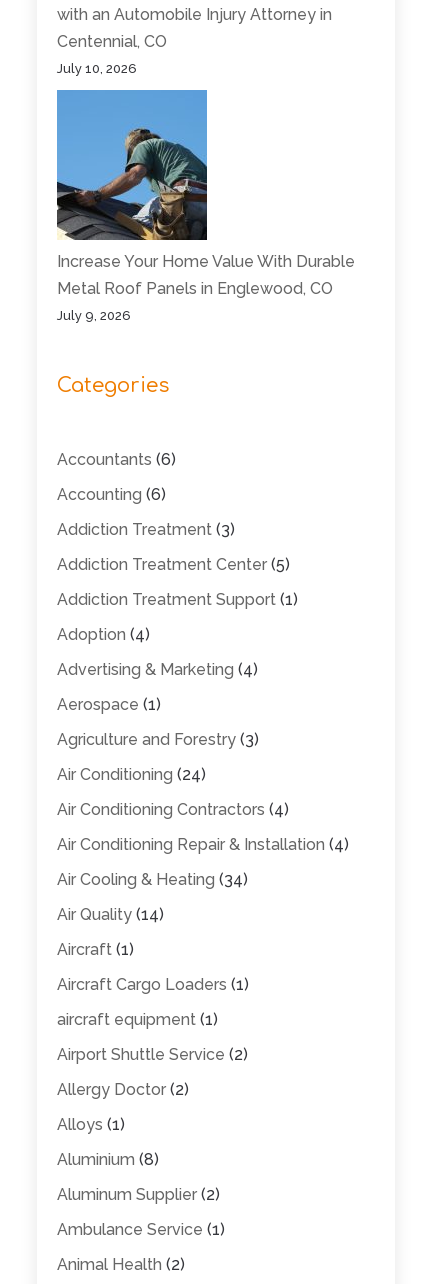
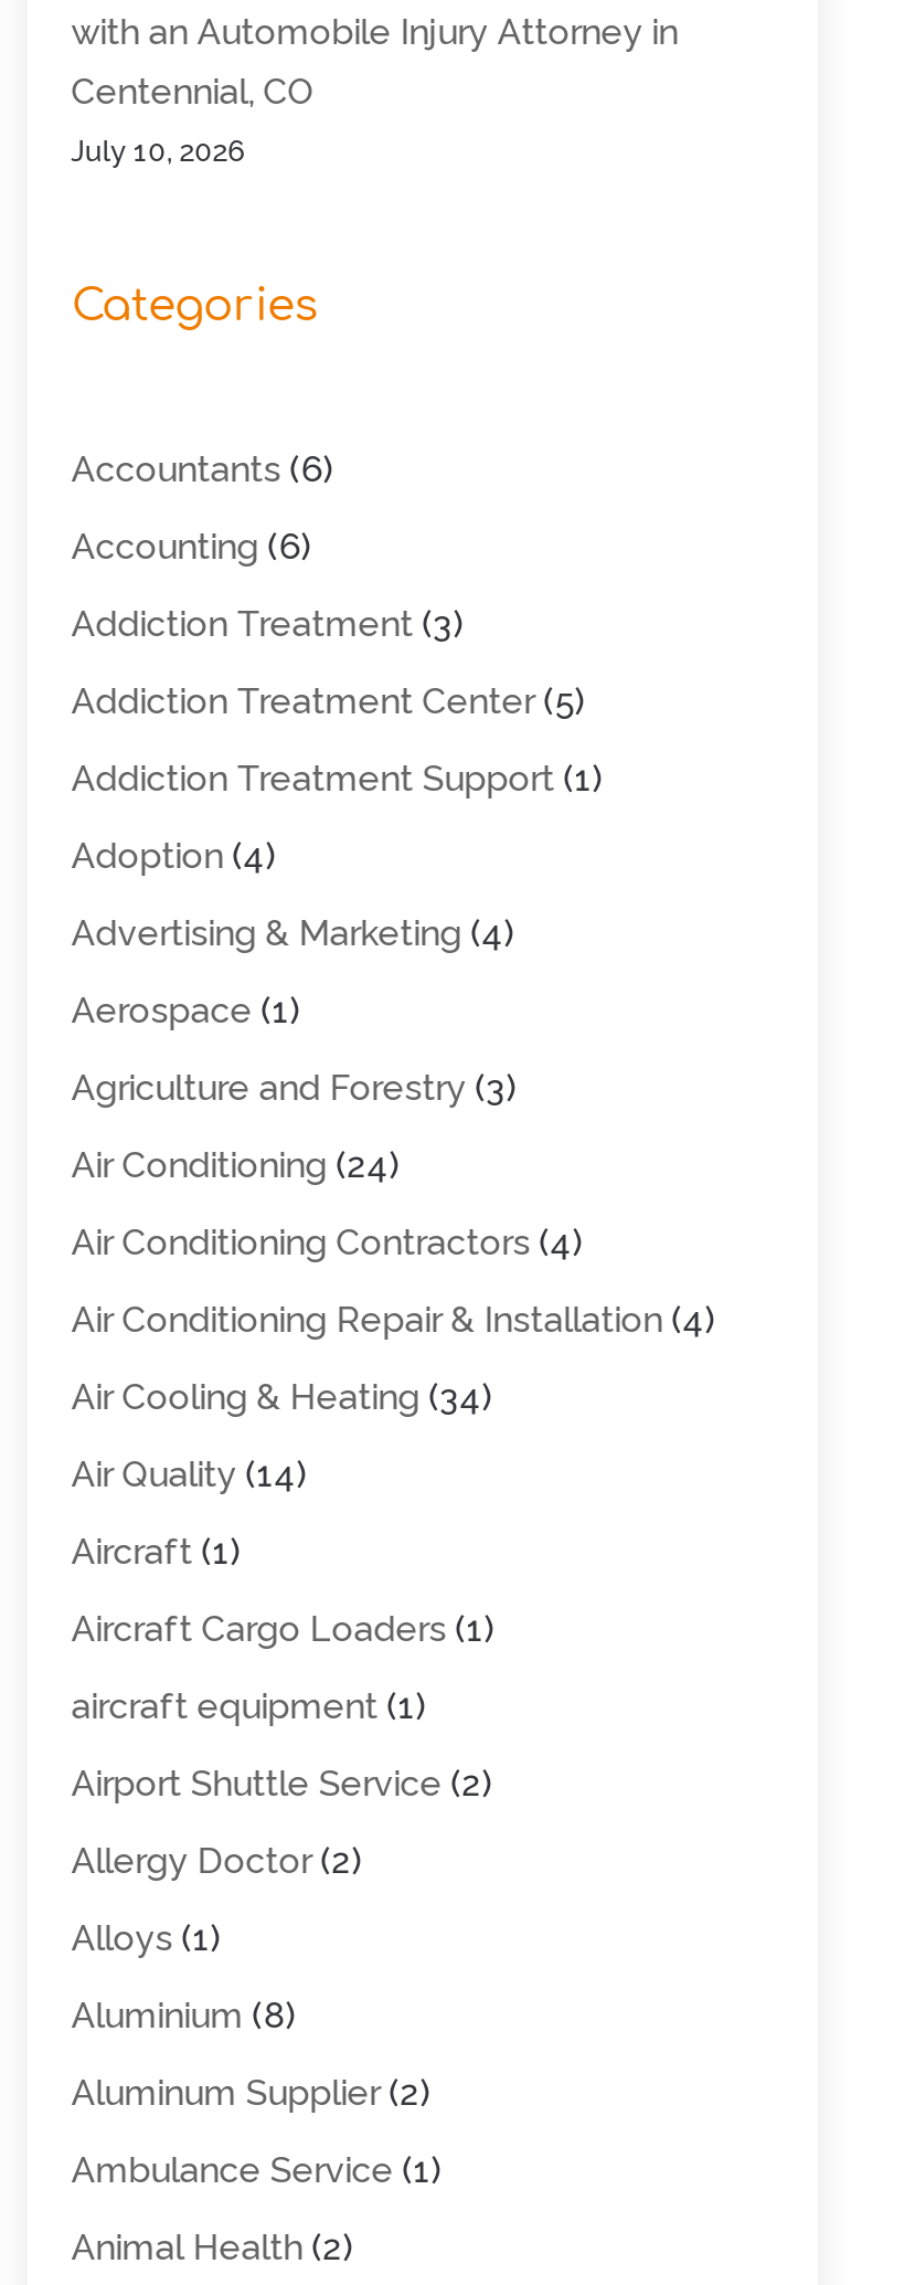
[56,89,355,323] [image] | Increase Your Home Value With Durable | Metal Roof Panels in Englewood, CO | July 9, 2026 -> none

